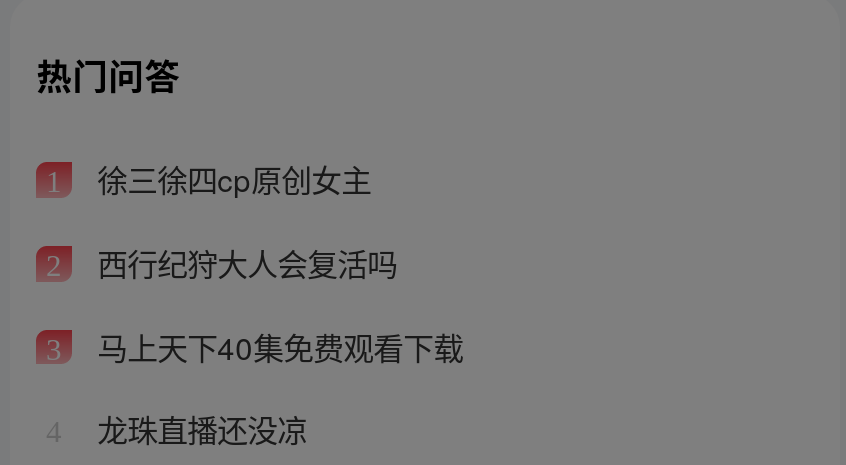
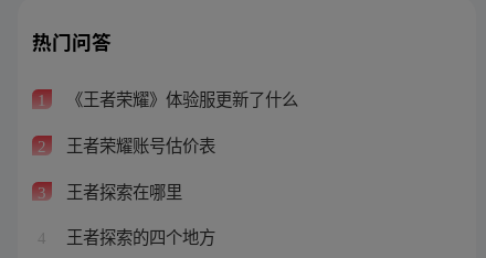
[89,157,371,201] 徐三徐四cp原创女主 -> [61,87,298,111] 《王者荣耀》体验服更新了什么
[89,240,397,284] 西行纪狩大人会复活吗 -> [61,132,215,157] 王者荣耀账号估价表
[89,323,463,367] 马上天下40集免费观看下载 -> [61,178,182,203] 王者探索在哪里
[89,407,307,451] 龙珠直播还没凉 -> [61,224,215,248] 王者探索的四个地方

